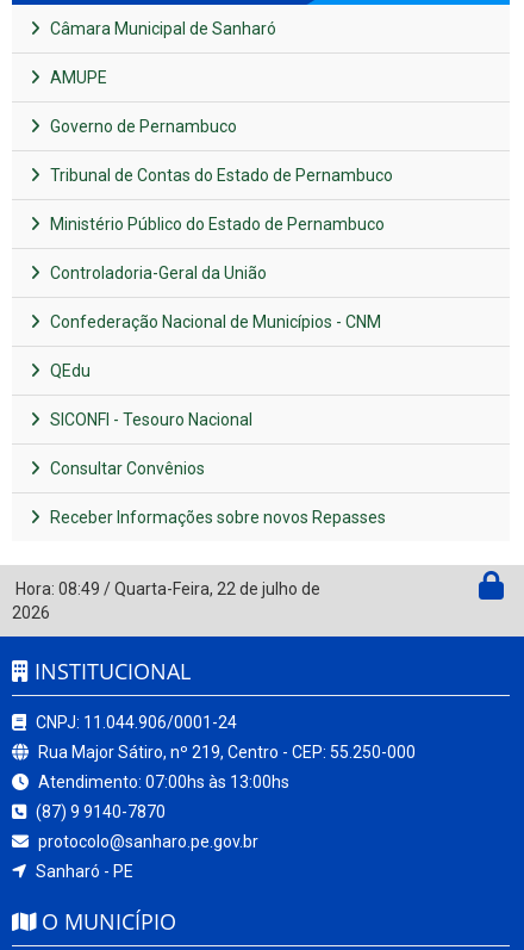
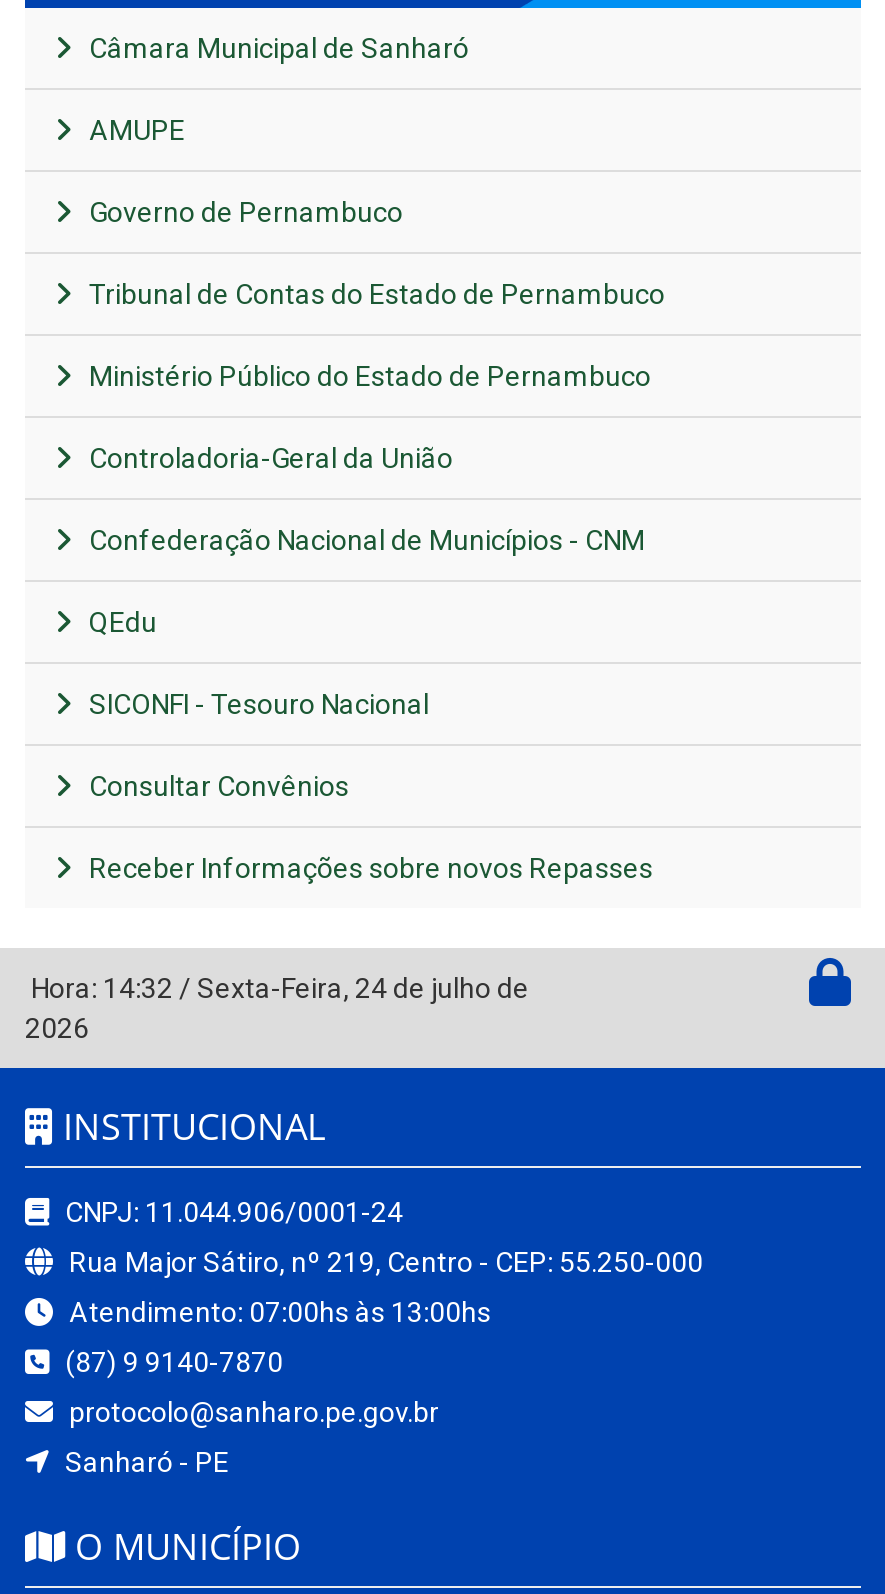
[12,579,320,598] Hora: 08:49 / Quarta-Feira, 22 de julho de -> [25,972,529,1004] Hora: 14:32 / Sexta-Feira, 24 de julho de

